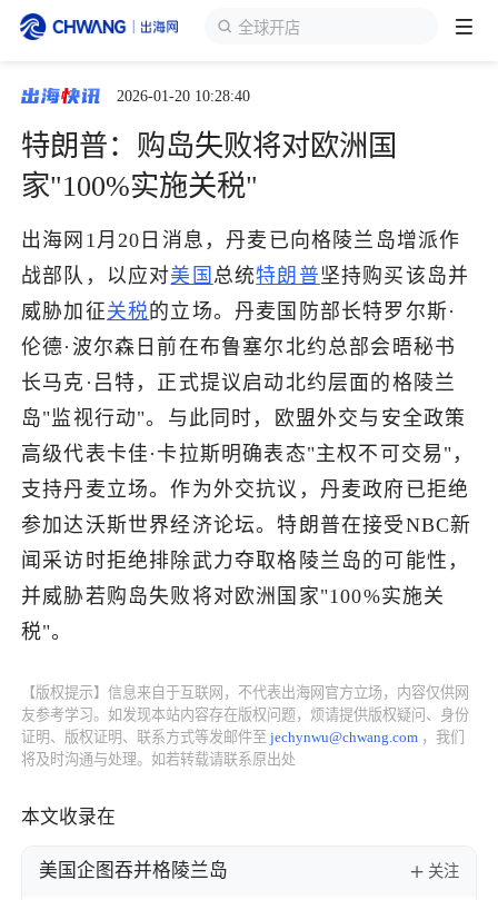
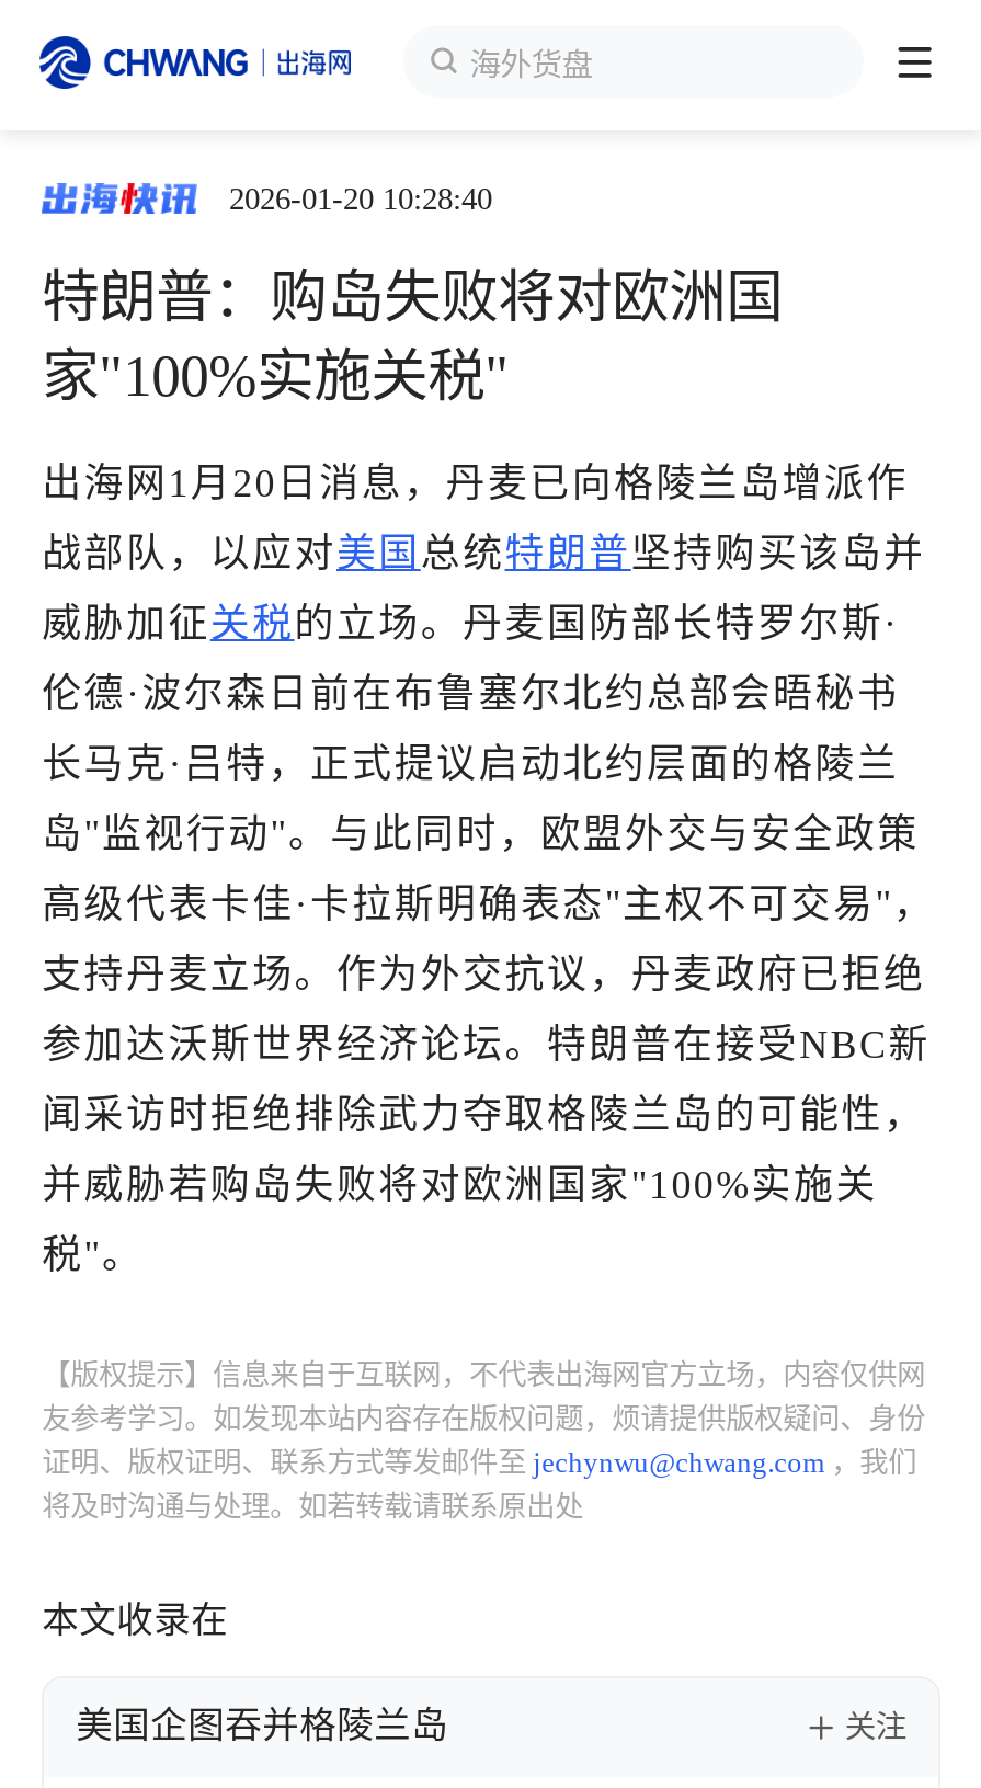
[238,19,300,37] 全球开店 -> [470,47,592,82] 海外货盘

